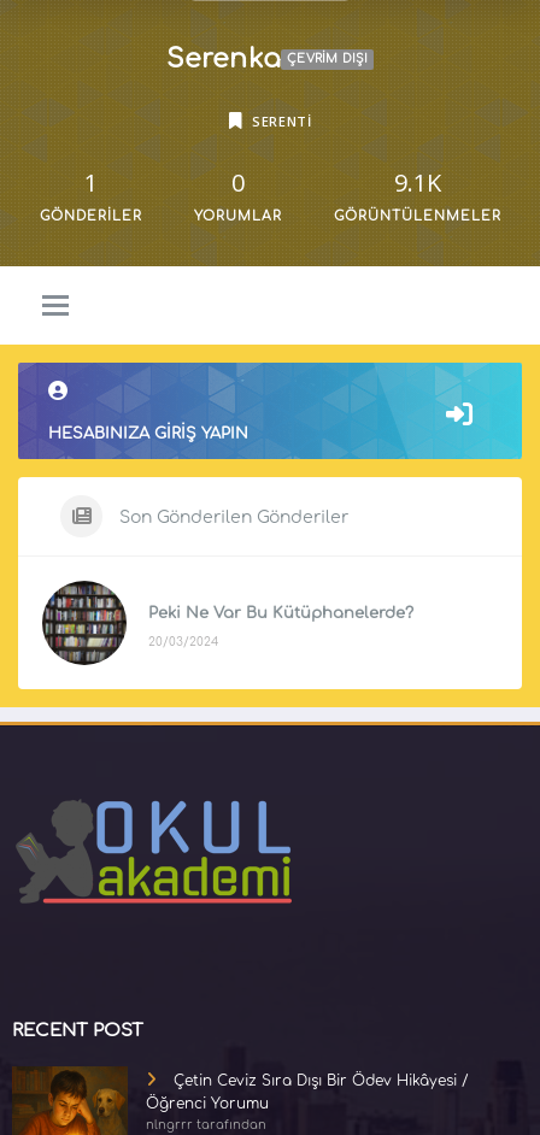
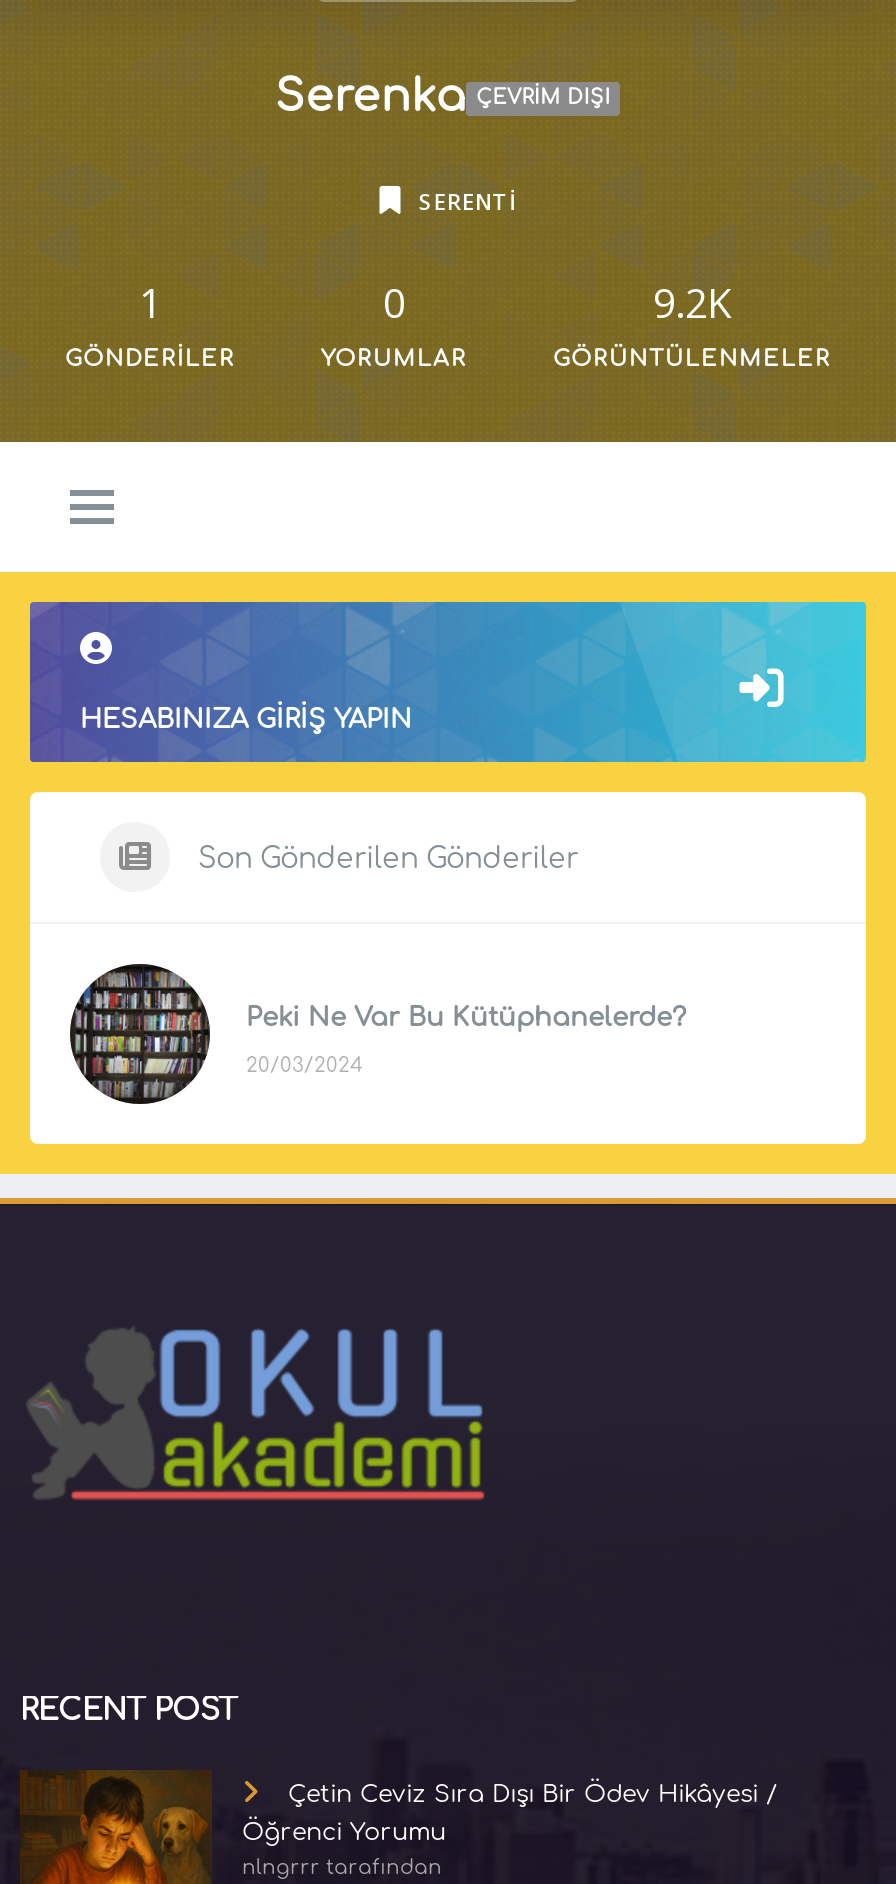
[394,166,441,199] 9.1K -> [653,276,731,330] 9.2K

